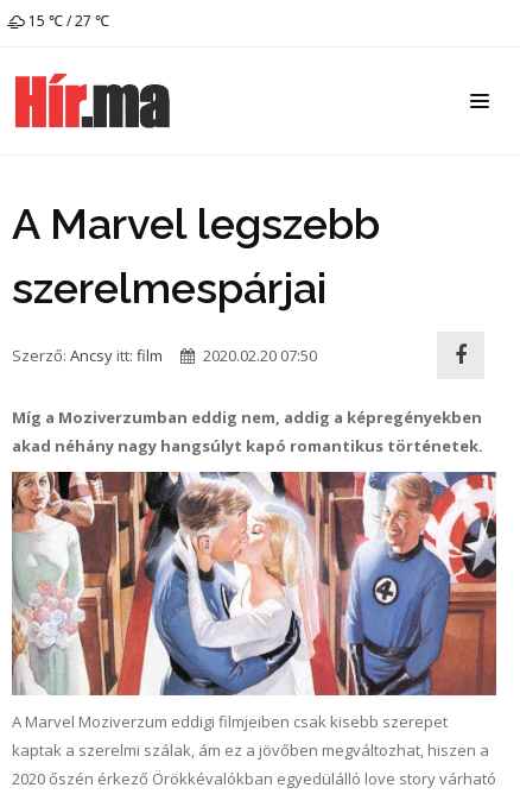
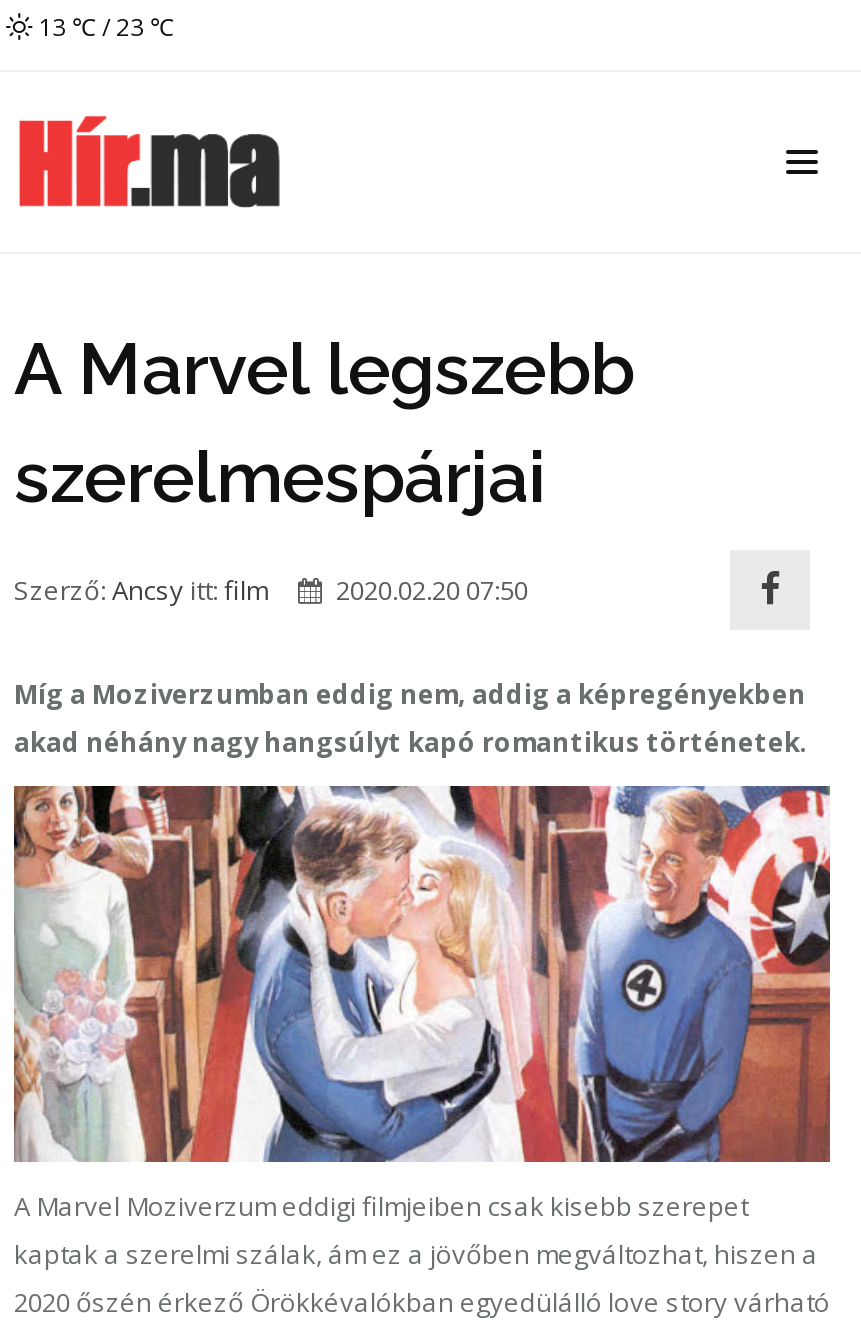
[25,11,109,31] 15 ℃ / 27 ℃ -> [32,10,174,44] 13 ℃ / 23 ℃

